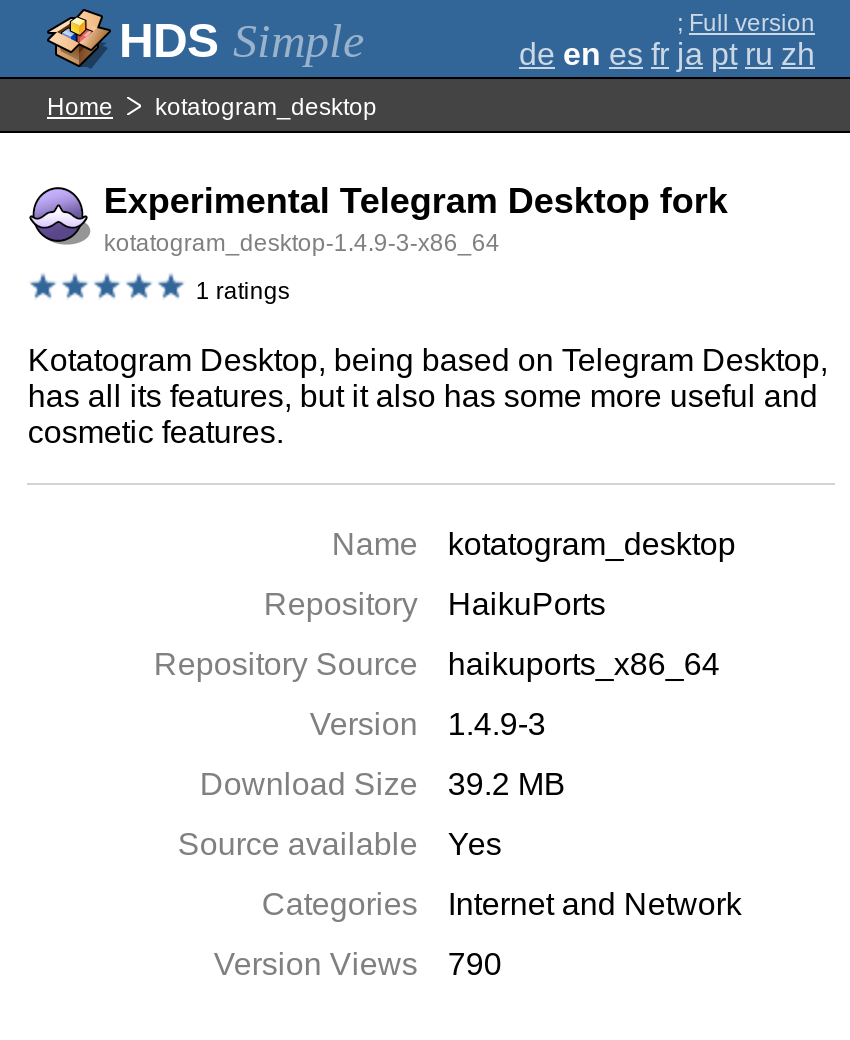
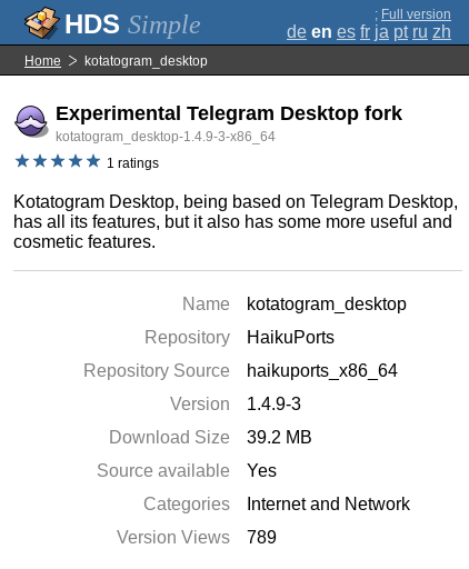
[214,947,502,981] Version Views 790 -> [117,528,277,547] Version Views 789

